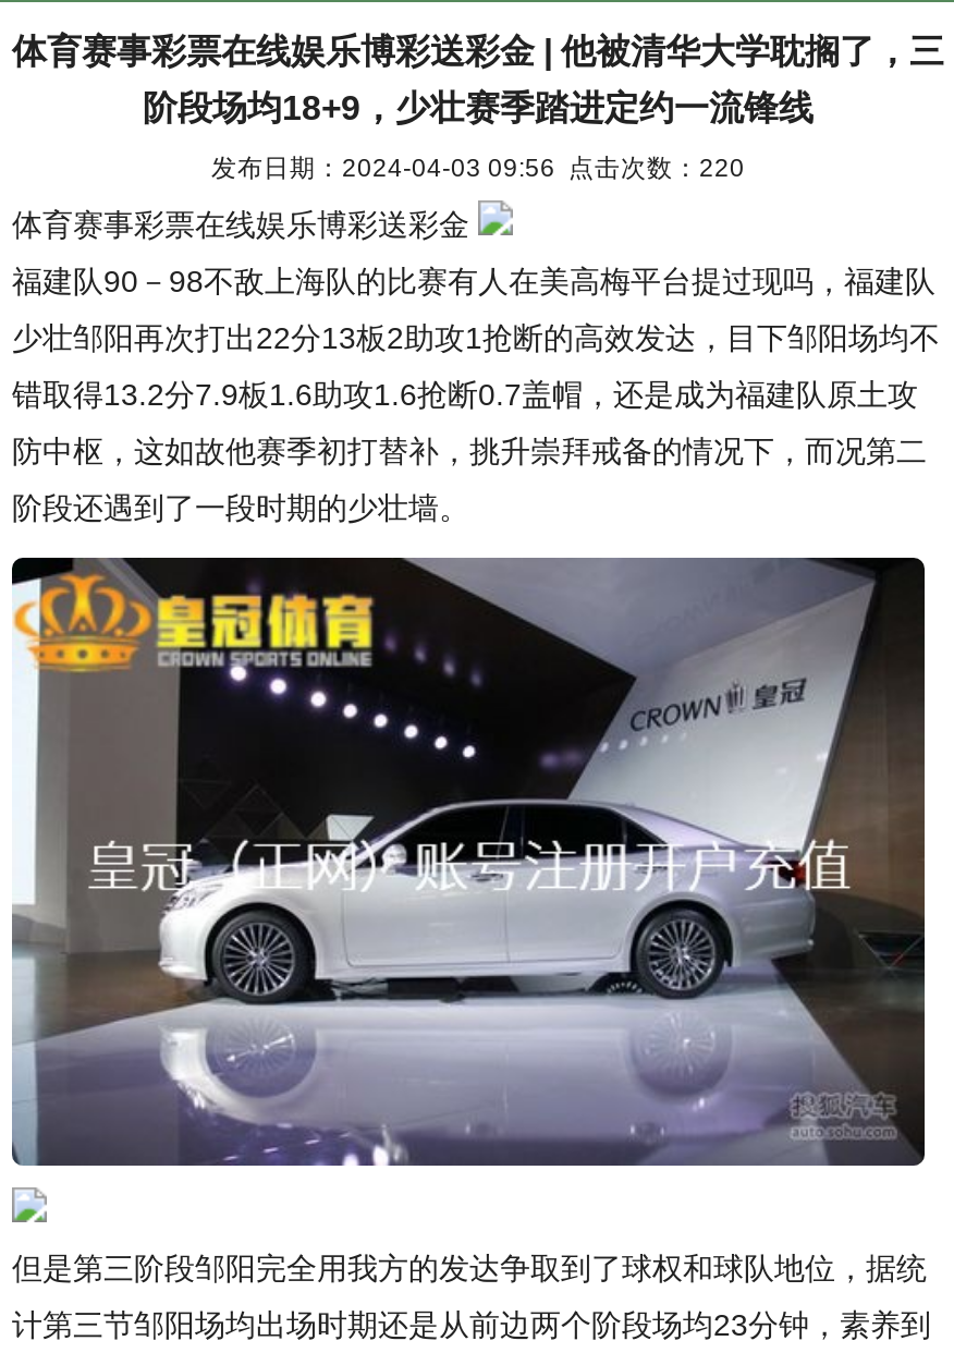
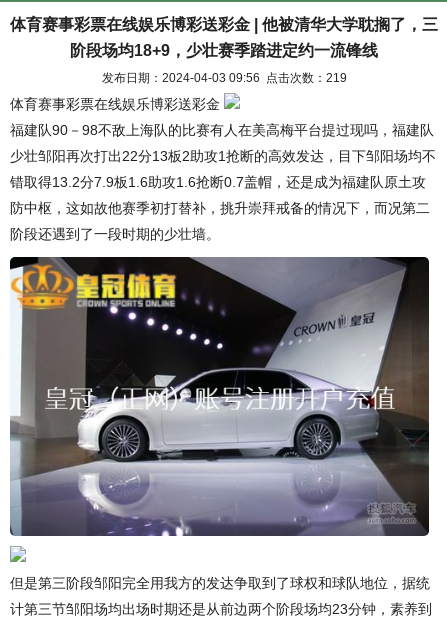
[211,153,745,181] 发布日期：2024-04-03 09:56 点击次数：220 -> [101,71,346,84] 发布日期：2024-04-03 09:56 点击次数：219

